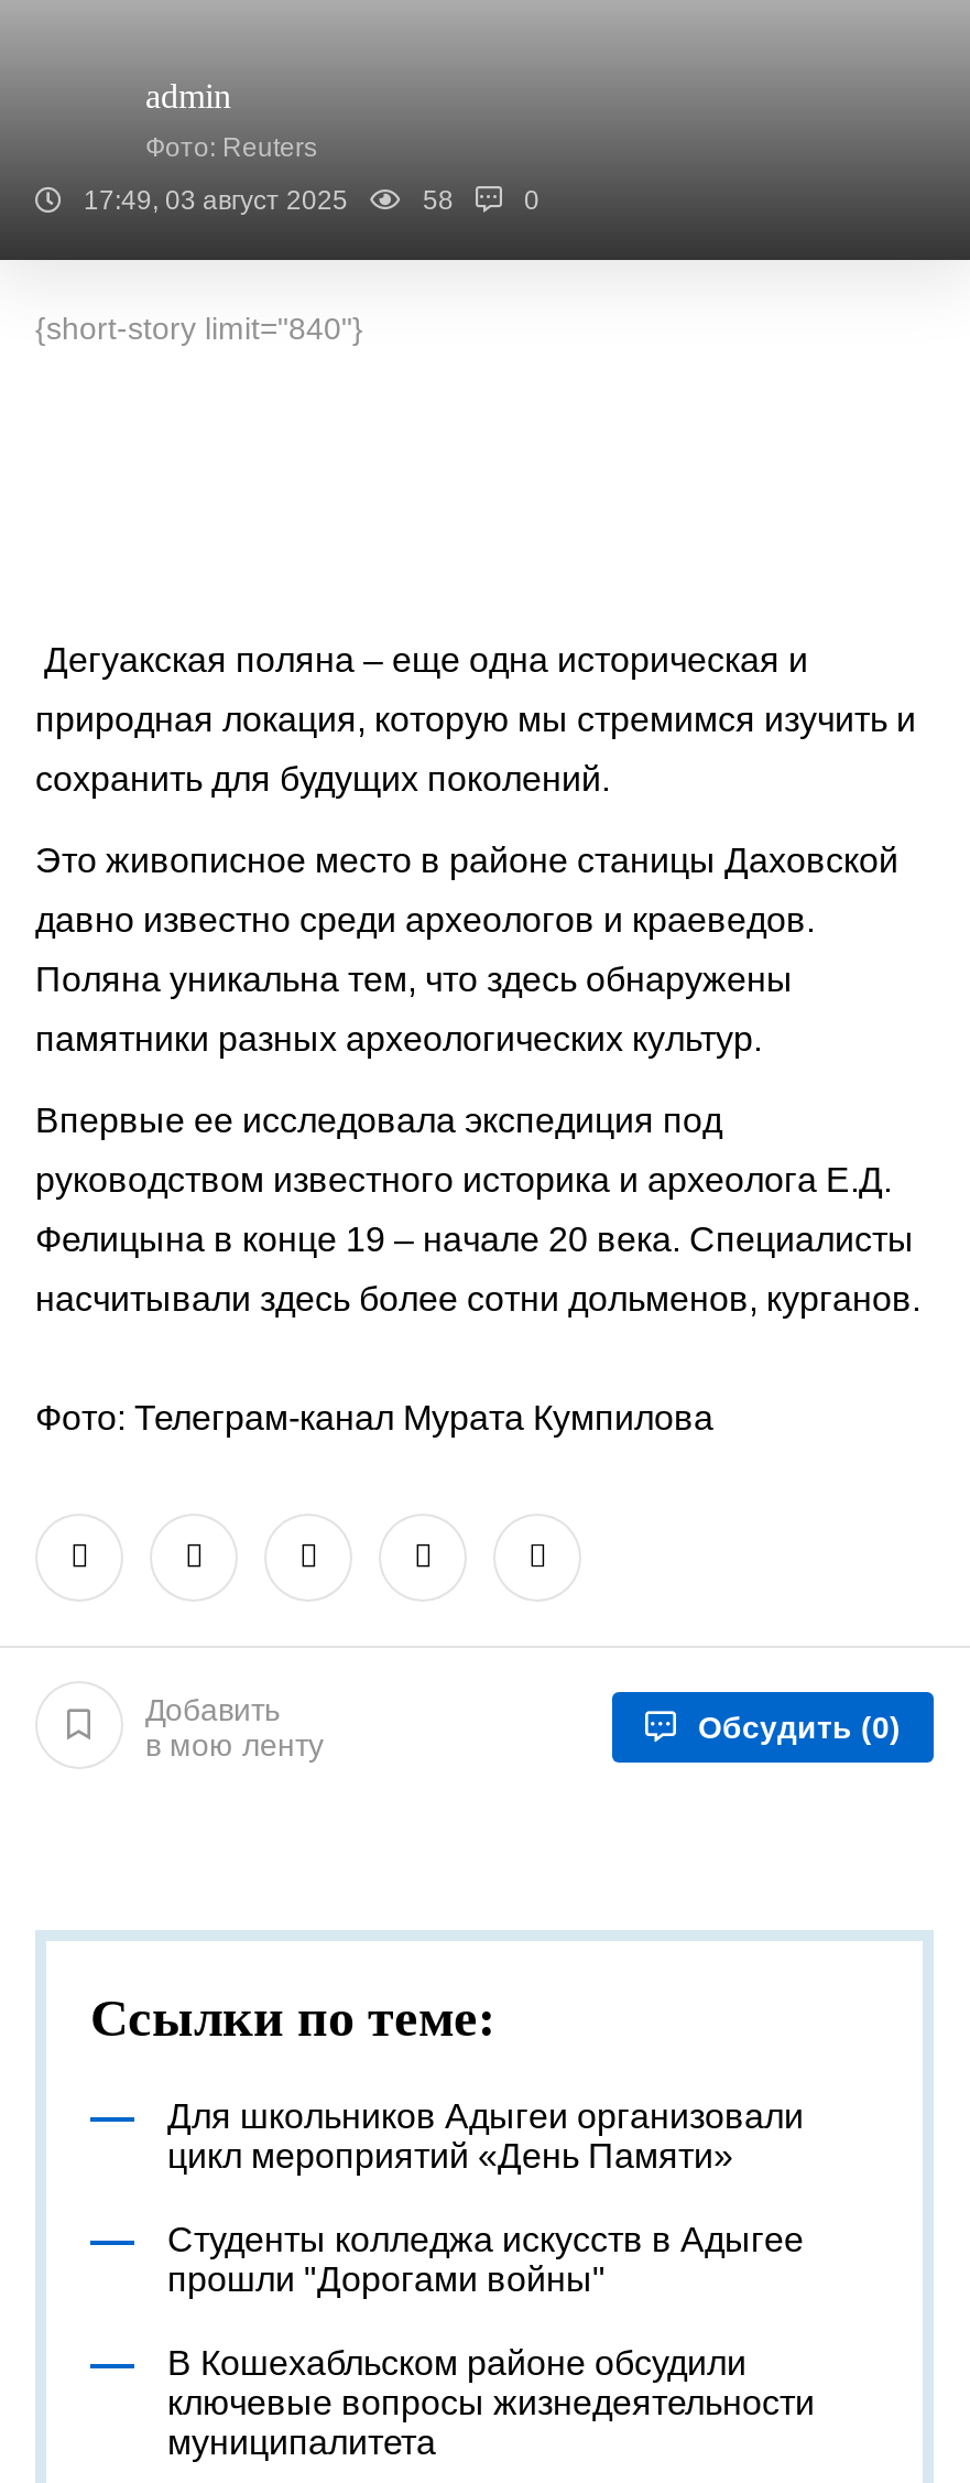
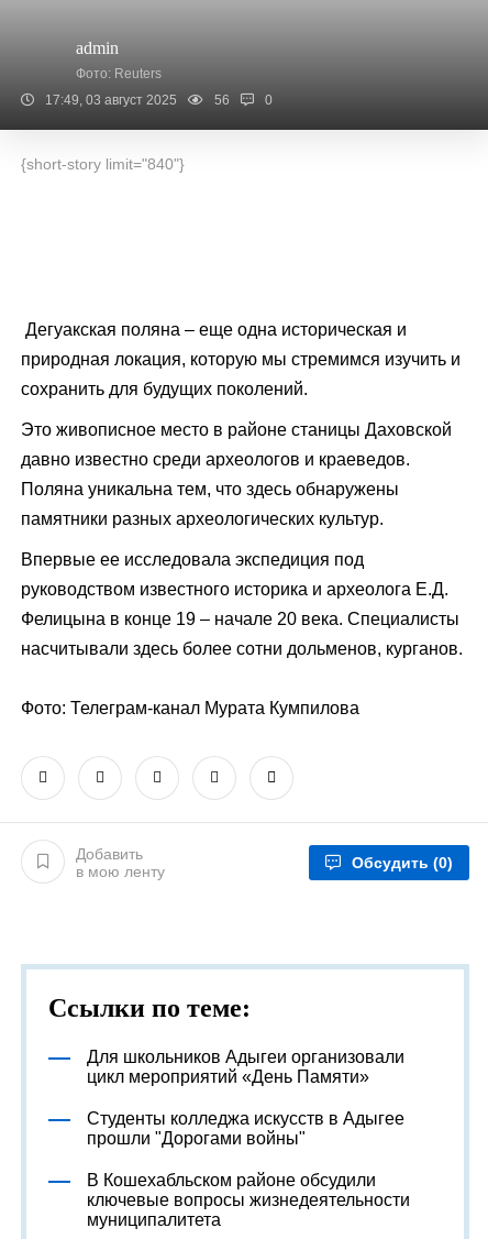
[423,185,454,216] 58 -> [214,92,230,108] 56

